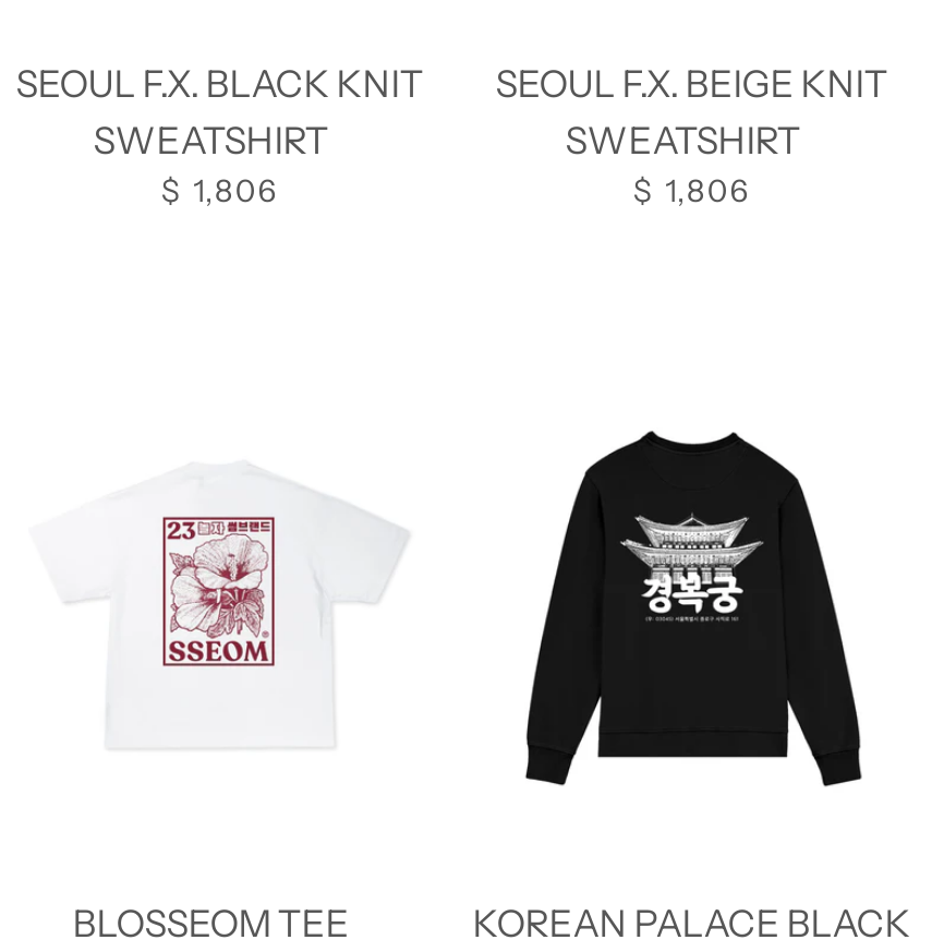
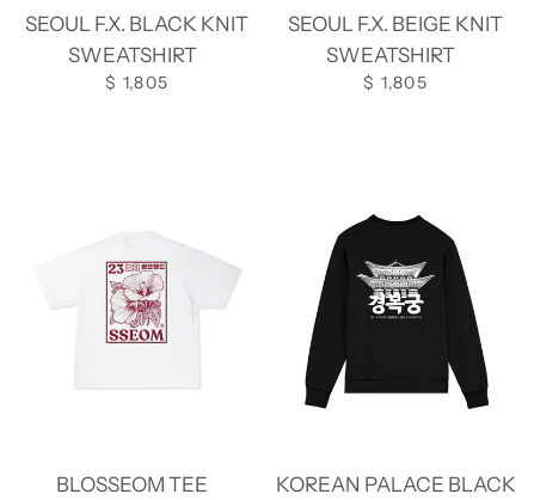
[161,171,278,210] $ 1,806 -> [105,72,169,93] $ 1,805
[633,171,750,210] $ 1,806 -> [364,72,428,93] $ 1,805

